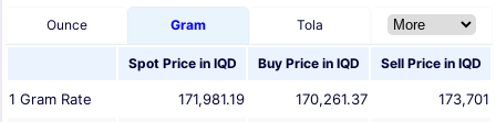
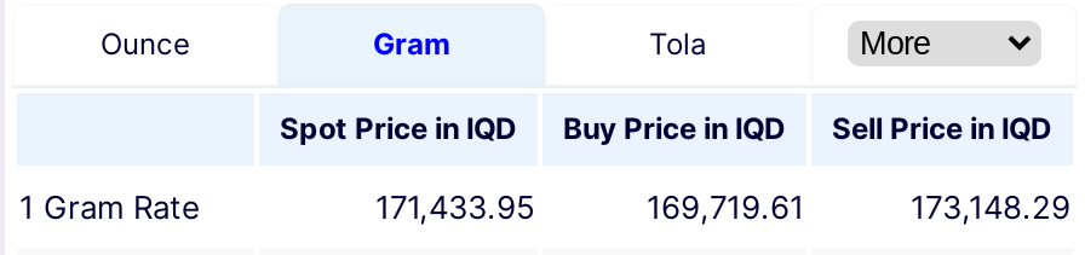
[178,91,245,108] 171,981.19 -> [375,188,535,227] 171,433.95
[296,91,368,108] 170,261.37 -> [647,188,804,227] 169,719.61
[438,91,489,108] 173,701 -> [911,188,1070,227] 173,148.29

